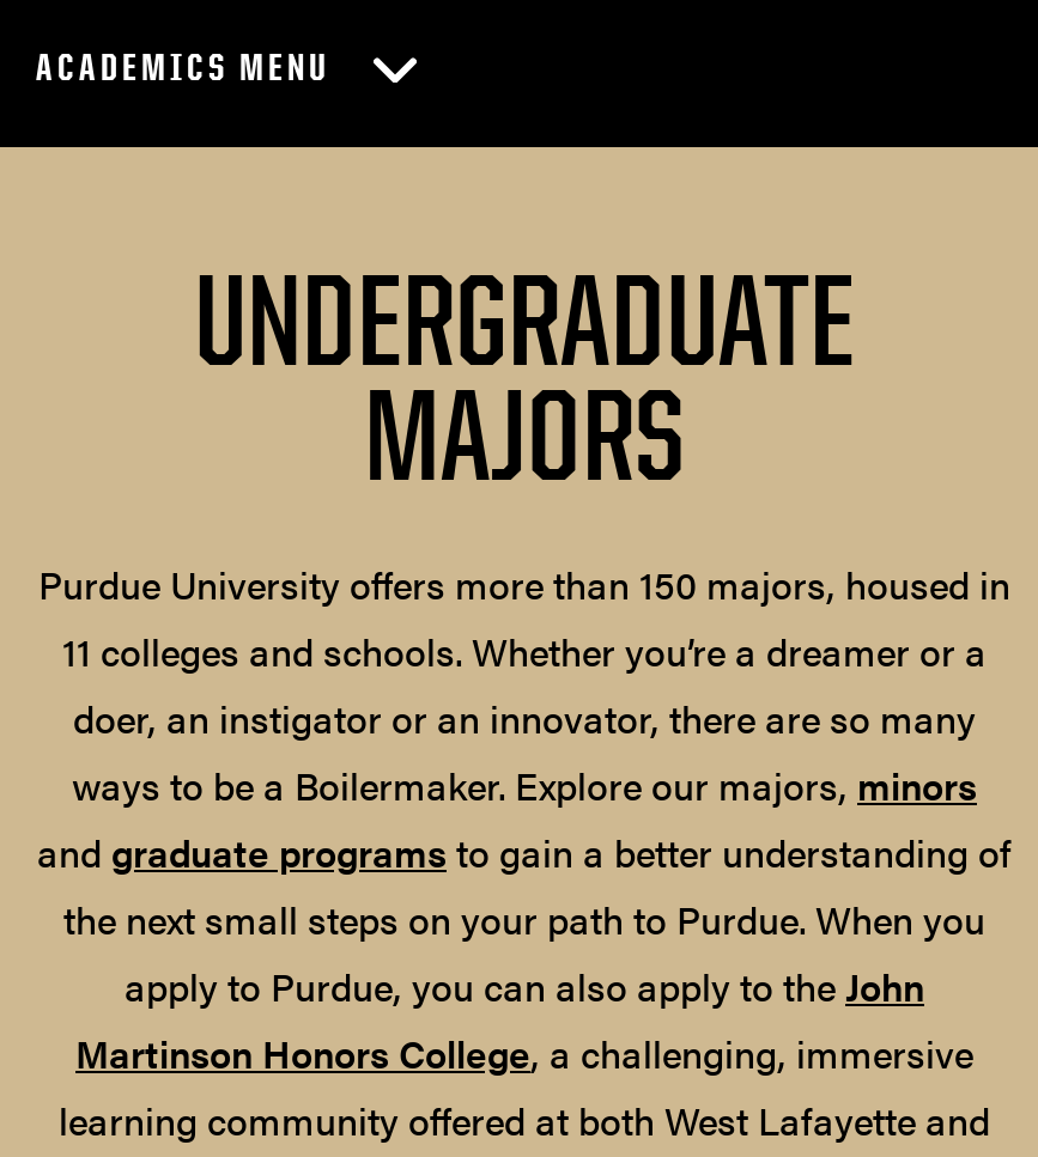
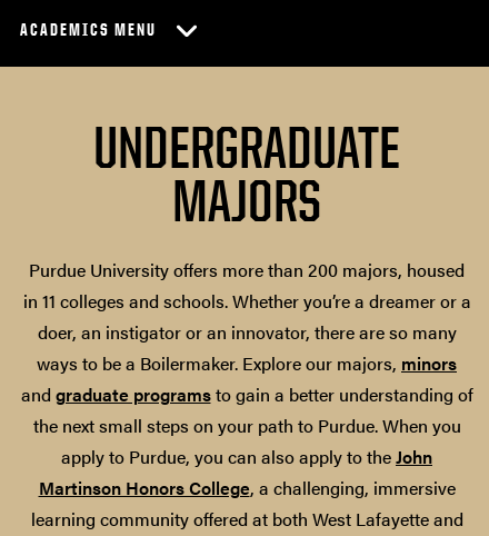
[38,557,1010,679] Purdue University offers more than 150 majors, housed in | 11 colleges and schools. Whether you’re a dreamer or a -> [23,257,471,314] Purdue University offers more than 200 majors, housed | in 11 colleges and schools. Whether you’re a dreamer or a

